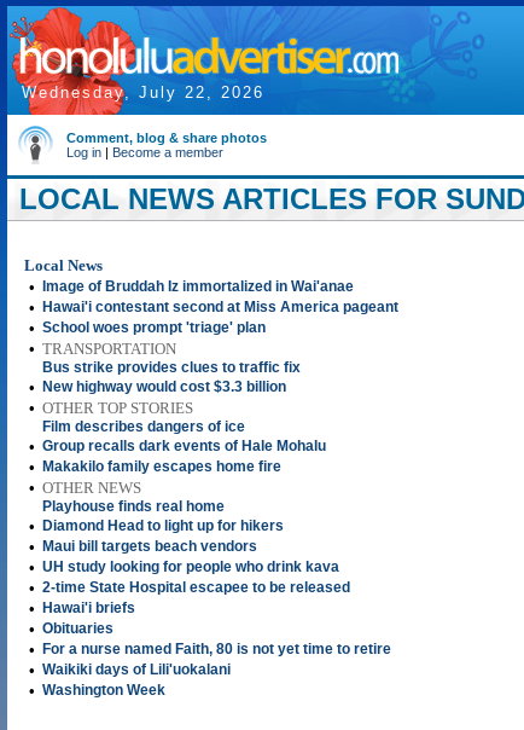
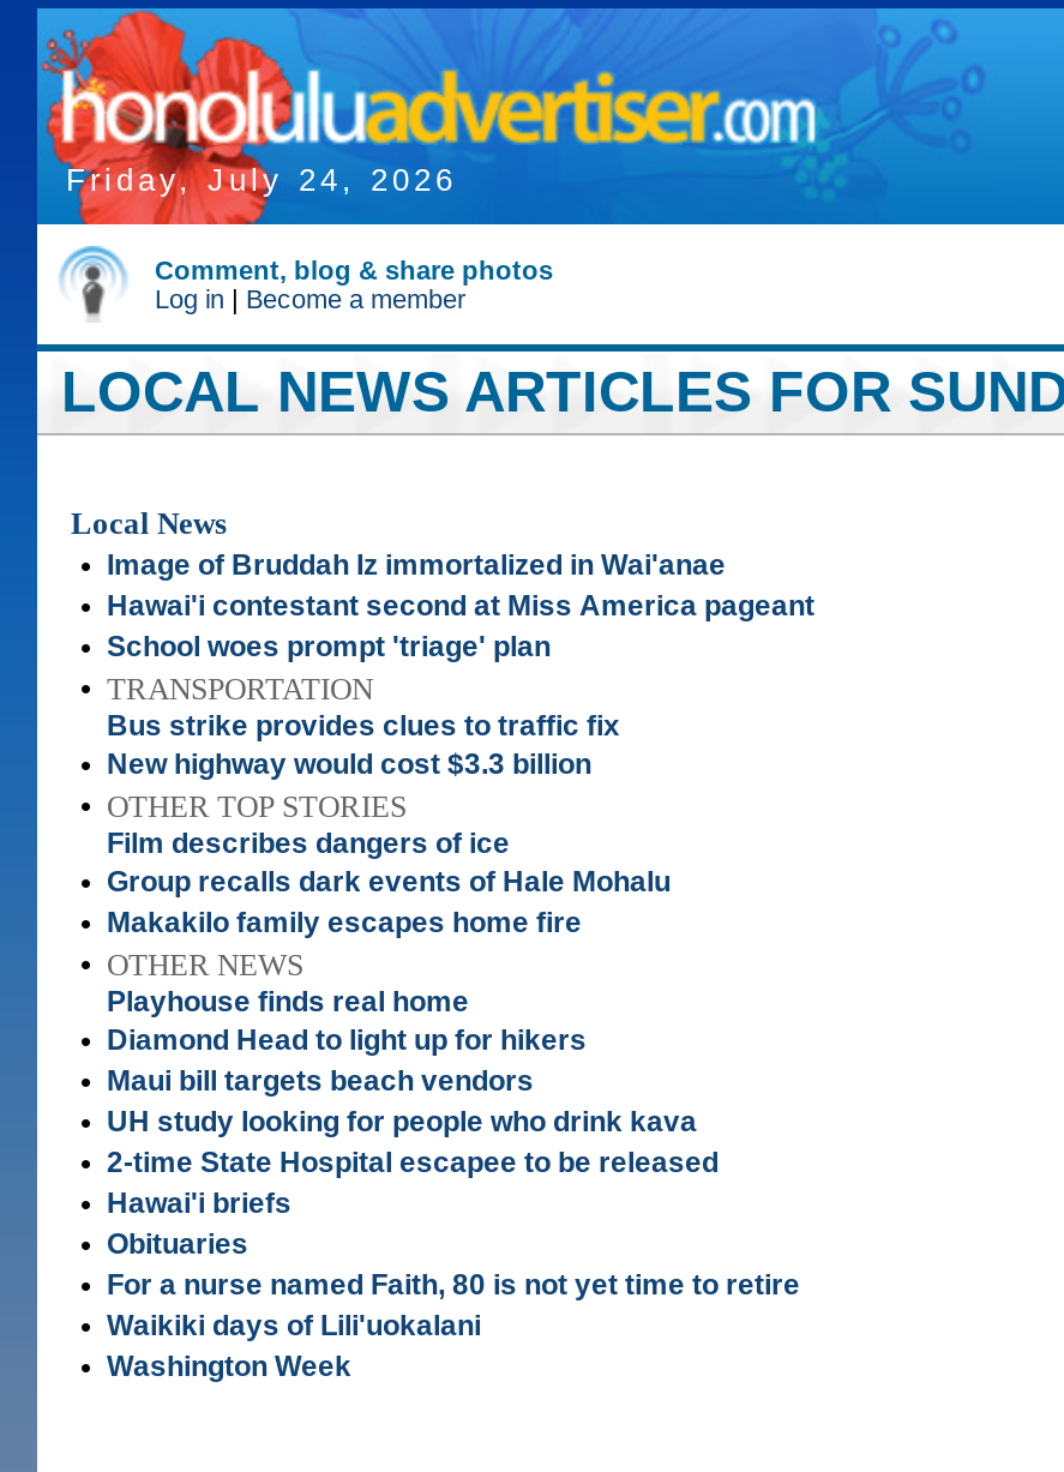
[22,83,264,102] Wednesday, July 22, 2026 -> [66,162,457,198] Friday, July 24, 2026

